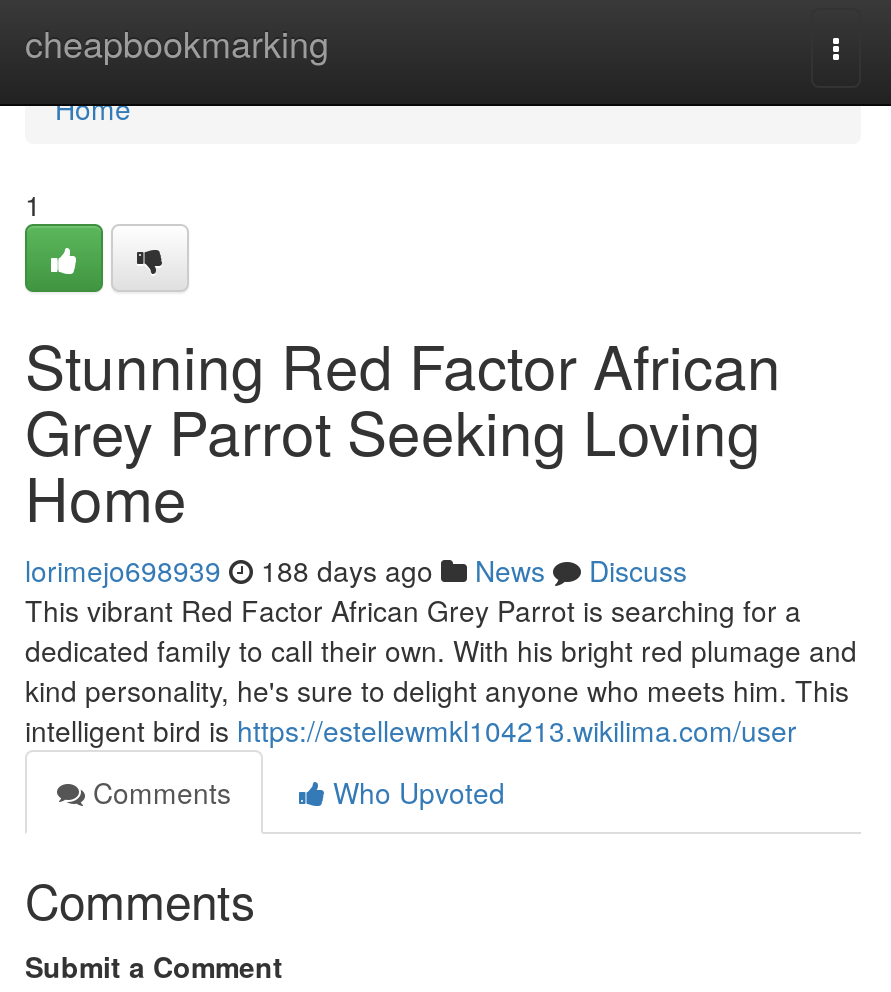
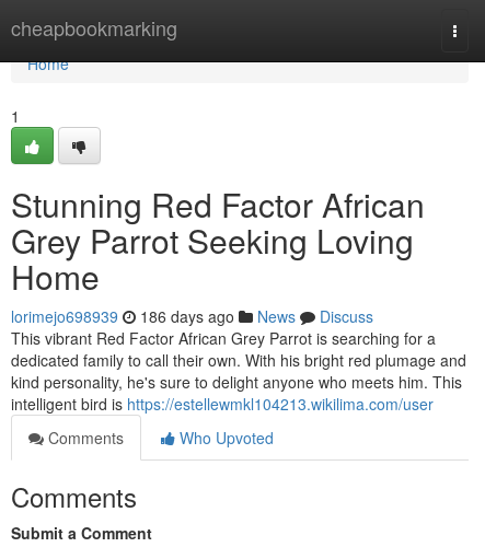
[25,550,687,590] lorimejo698939 188 days ago News Discuss -> [11,305,373,327] lorimejo698939 186 days ago News Discuss

